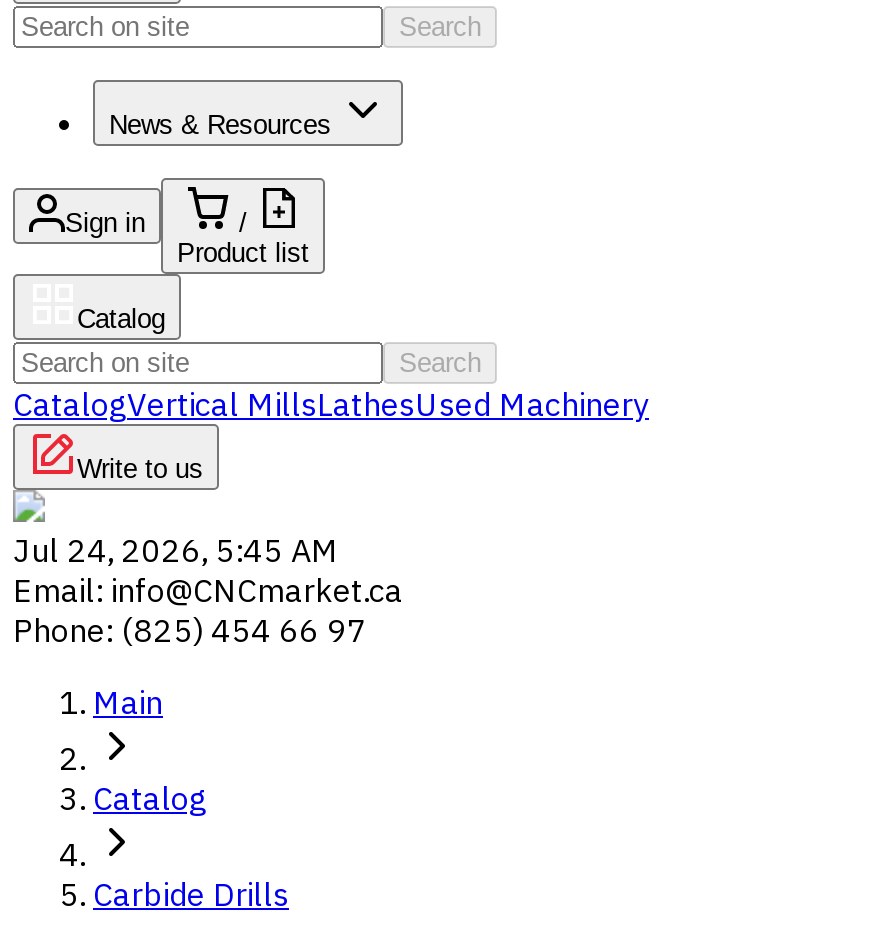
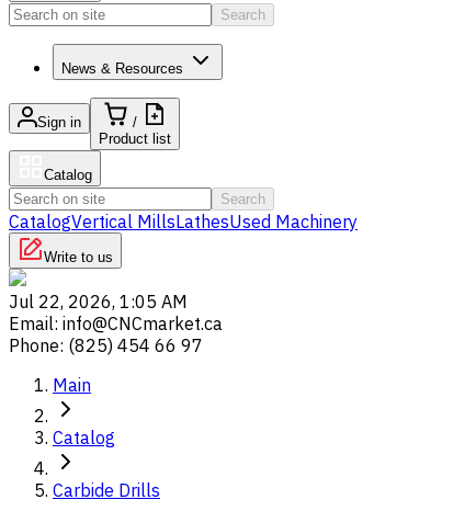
[13,530,339,570] Jul 24, 2026, 5:45 AM -> [9,291,188,313] Jul 22, 2026, 1:05 AM

